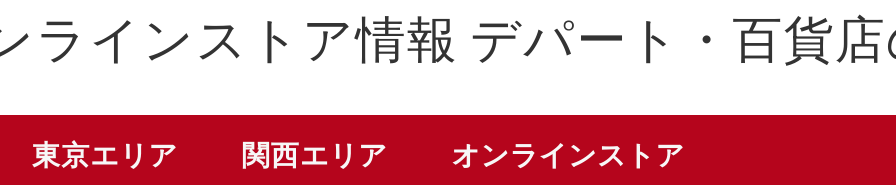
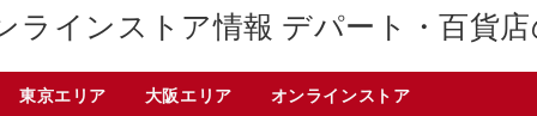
[242,137,387,171] 関西エリア -> [145,85,232,105] 大阪エリア

